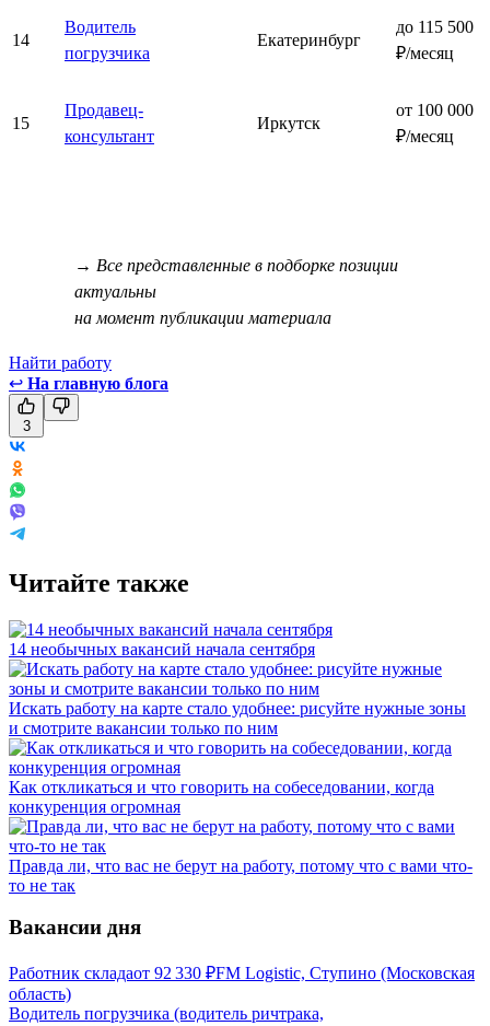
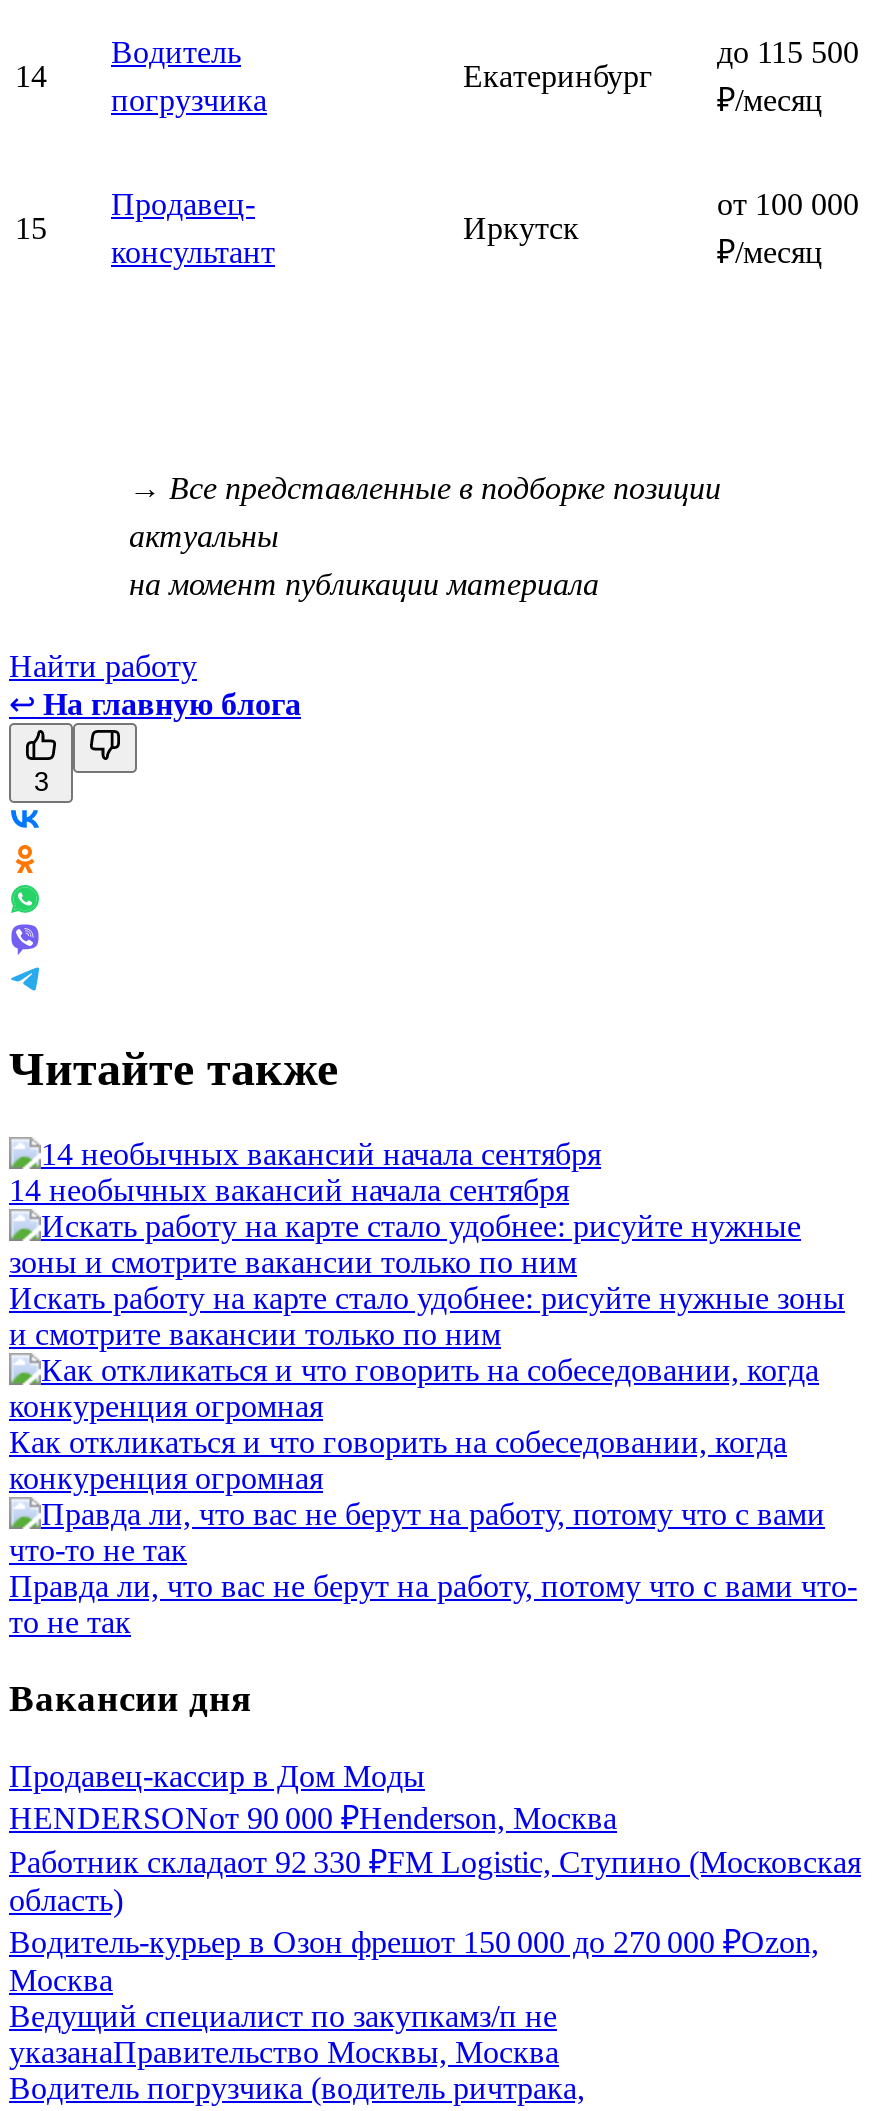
none -> [9,1759,617,1835] Продавец-кассир в Дом Моды | HENDERSONот 90 000 ₽Henderson, Москва
none -> [9,1925,819,2069] Водитель-курьер в Озон фрешот 150 000 до 270 000 ₽Ozon, | Москва | Ведущий специалист по закупкамз/п не | указанаПравительство Москвы, Москва

